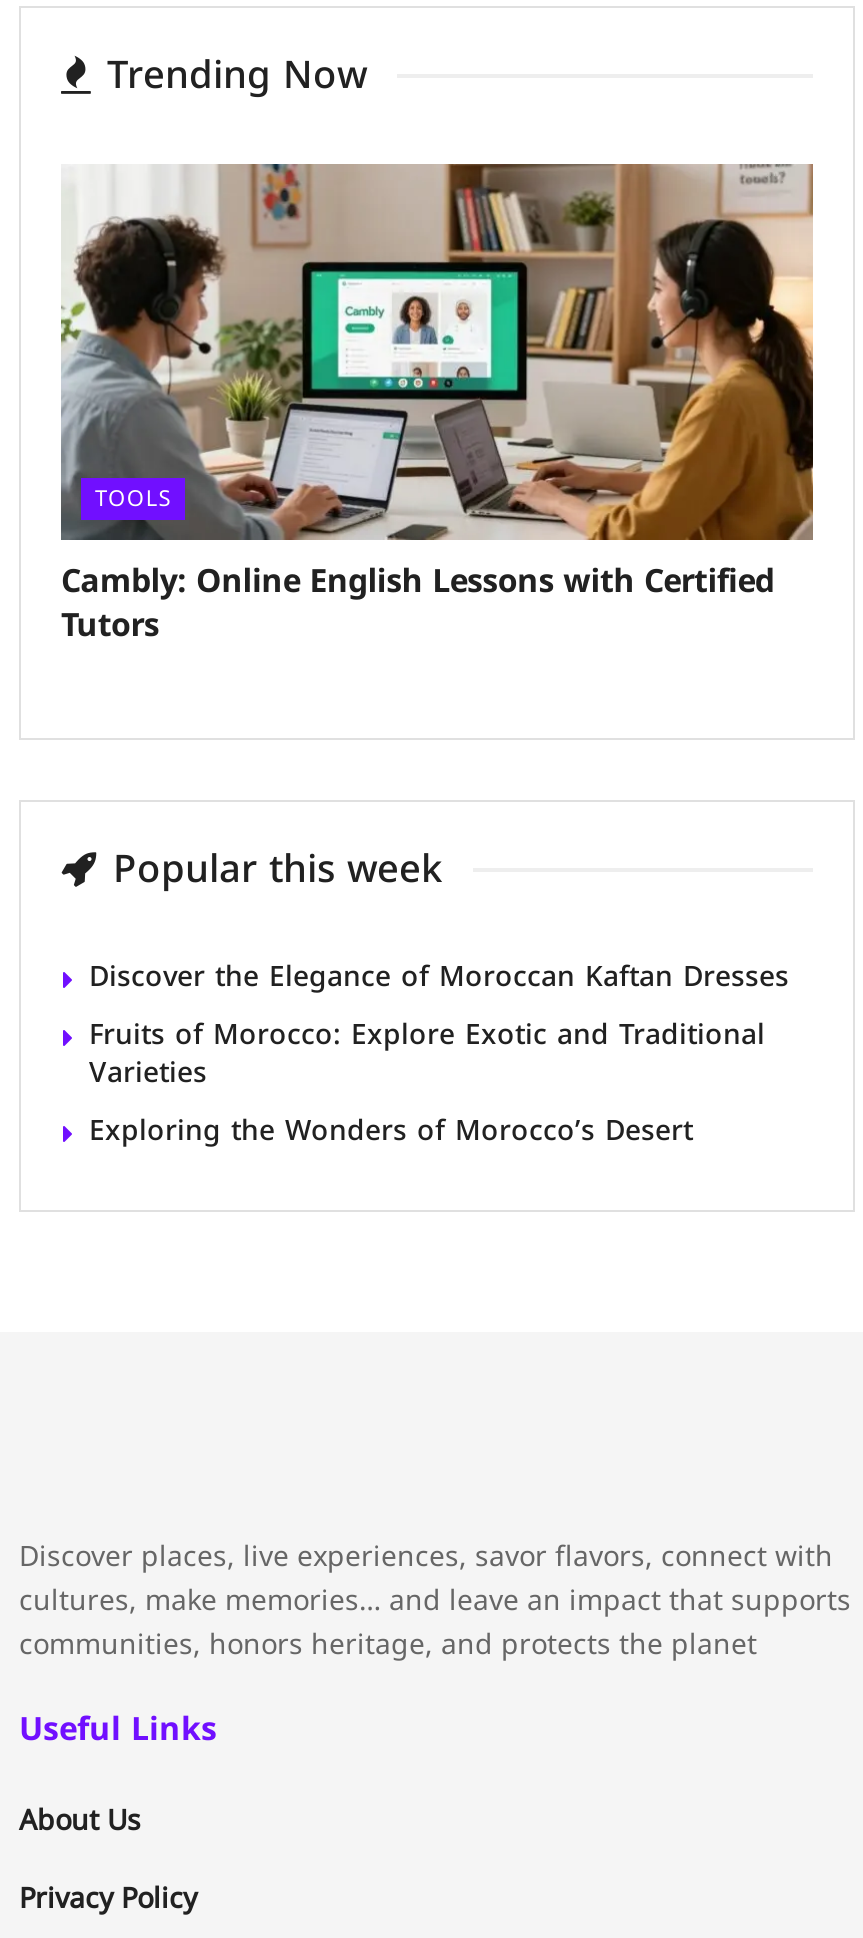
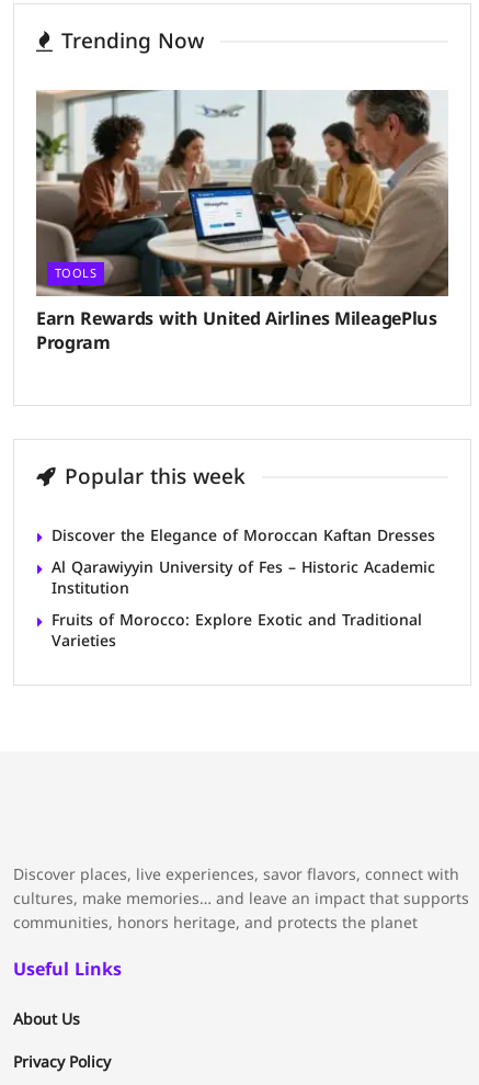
[61,162,815,656] [image] | Cambly: Online English Lessons with Certified | Tutors -> [35,89,449,360] [image] | Earn Rewards with United Airlines MileagePlus | Program
none -> [52,553,435,603] Al Qarawiyyin University of Fes – Historic Academic | Institution
moved [89,1008,765,1100] -> [52,606,422,656]: Fruits of Morocco: Explore Exotic and Traditional | Varieties
[89,1104,693,1158] Exploring the Wonders of Morocco’s Desert -> none

